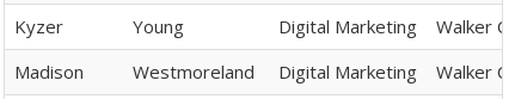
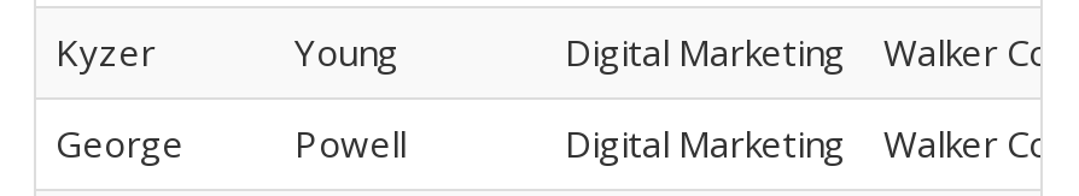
[14,59,255,83] Madison | Westmoreland -> [56,118,406,166] George | Powell

